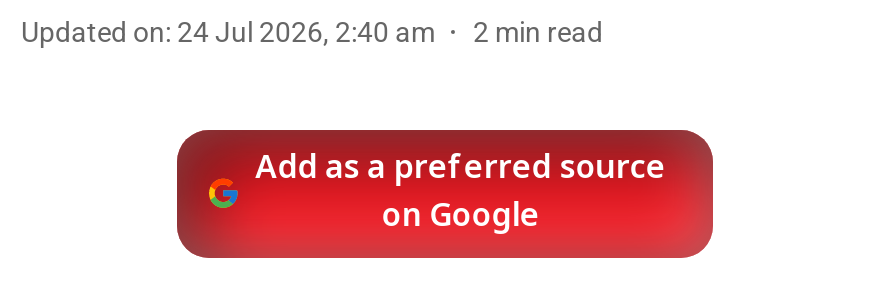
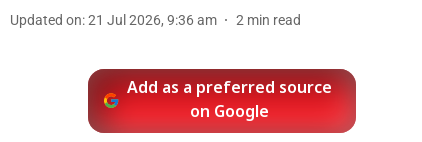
[21,17,435,49] Updated on: 24 Jul 2026, 2:40 am -> [10,12,217,28] Updated on: 21 Jul 2026, 9:36 am

